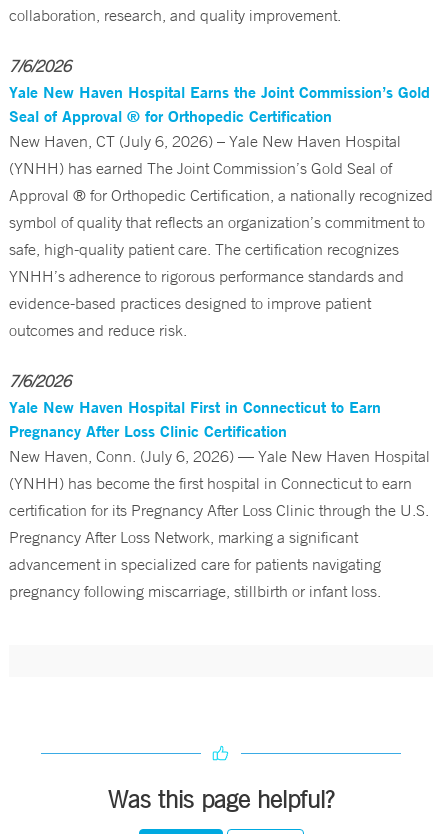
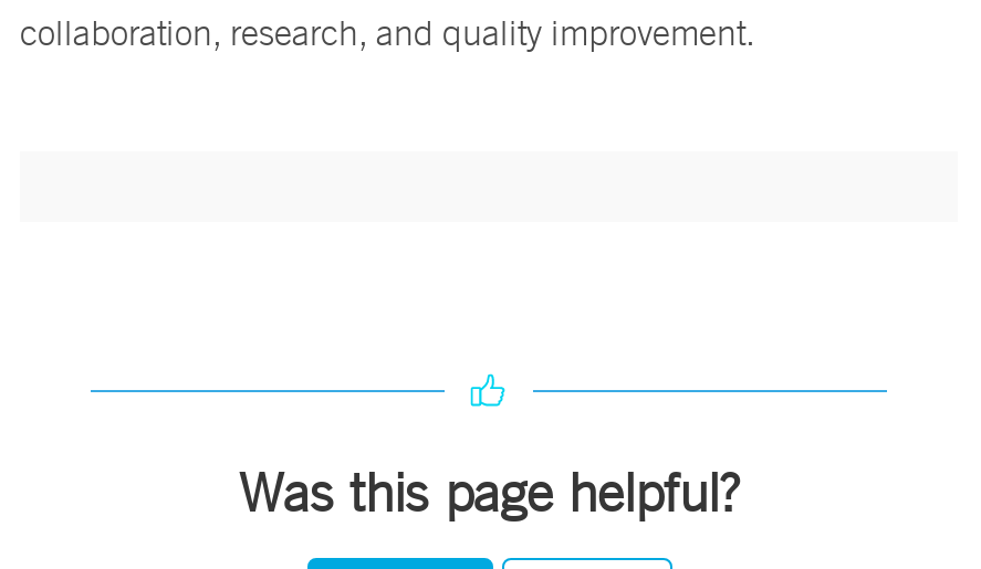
[9,56,433,601] 7/6/2026 | Yale New Haven Hospital Earns the Joint Commission’s Gold | Seal of Approval ® for Orthopedic Certification | New Haven, CT (July 6, 2026) – Yale New Haven Hospital | (YNHH) has earned The Joint Commission’s Gold Seal of | Approval ® for Orthopedic Certification, a nationally recognized | symbol of quality that reflects an organization’s commitment to | safe, high-quality patient care. The certification recognizes | YNHH’s adherence to rigorous performance standards and | evidence-based practices designed to improve patient | outcomes and reduce risk. | 7/6/2026 | Yale New Haven Hospital First in Connecticut to Earn | Pregnancy After Loss Clinic Certification | New Haven, Conn. (July 6, 2026) — Yale New Haven Hospital | (YNHH) has become the first hospital in Connecticut to earn | certification for its Pregnancy After Loss Clinic through the U.S. | Pregnancy After Loss Network, marking a significant | advancement in specialized care for patients navigating | pregnancy following miscarriage, stillbirth or infant loss. -> none

